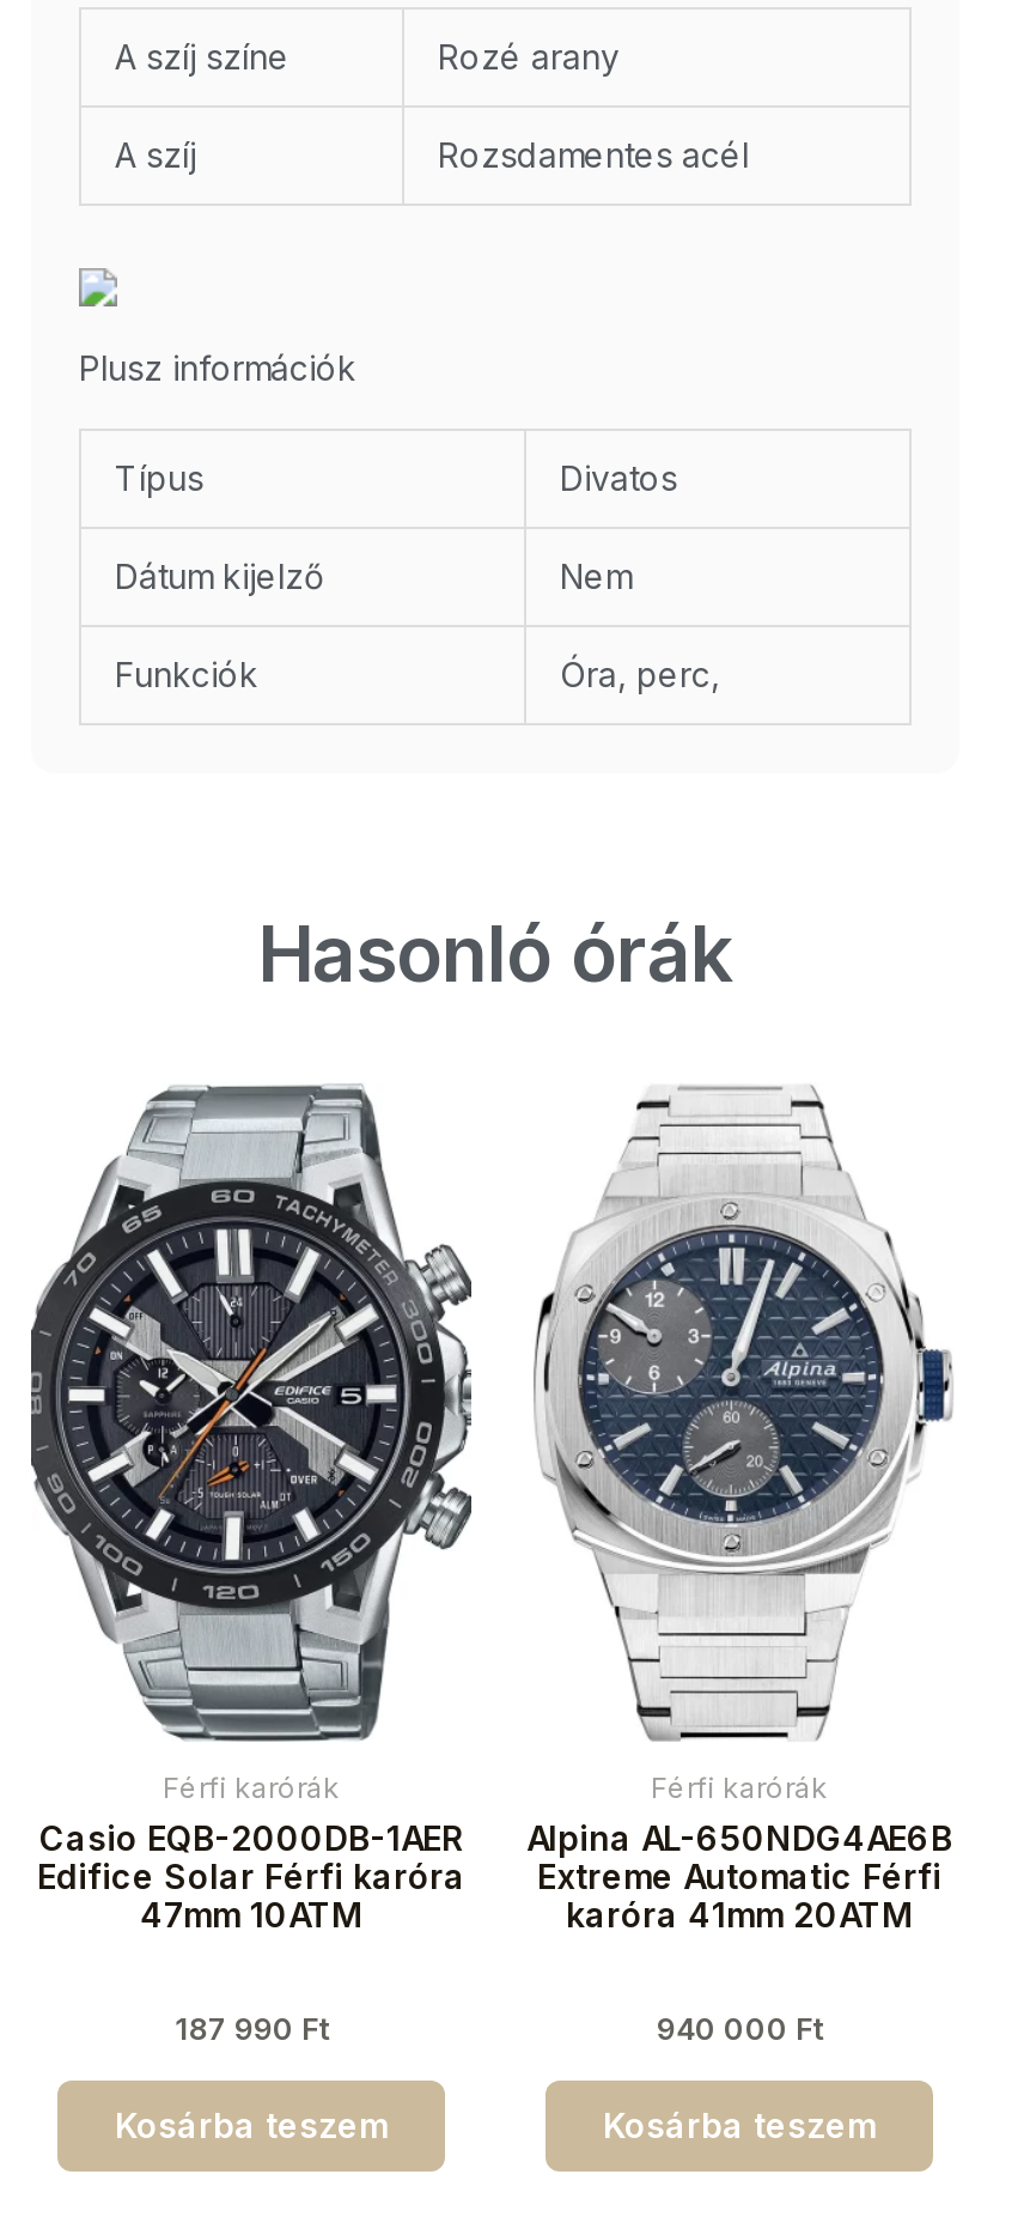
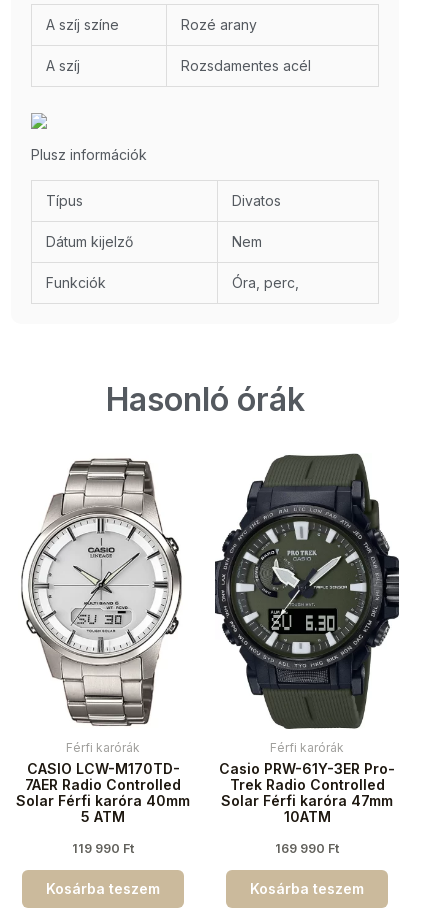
[29,1082,474,1934] [image] | Casio EQB-2000DB-1AER | Edifice Solar Férfi karóra | 47mm 10ATM -> [11,454,195,825] [image] | CASIO LCW-M170TD- | 7AER Radio Controlled | Solar Férfi karóra 40mm | 5 ATM
[519,1085,959,1934] [image] | Alpina AL-650NDG4AE6B | Extreme Automatic Férfi | karóra 41mm 20ATM -> [214,453,400,825] [image] | Casio PRW-61Y-3ER Pro- | Trek Radio Controlled | Solar Férfi karóra 47mm | 10ATM
[175,2011,328,2047] 187 990 Ft -> [72,841,134,856] 119 990 Ft
[657,2011,822,2047] 940 000 Ft -> [275,841,339,856] 169 990 Ft

